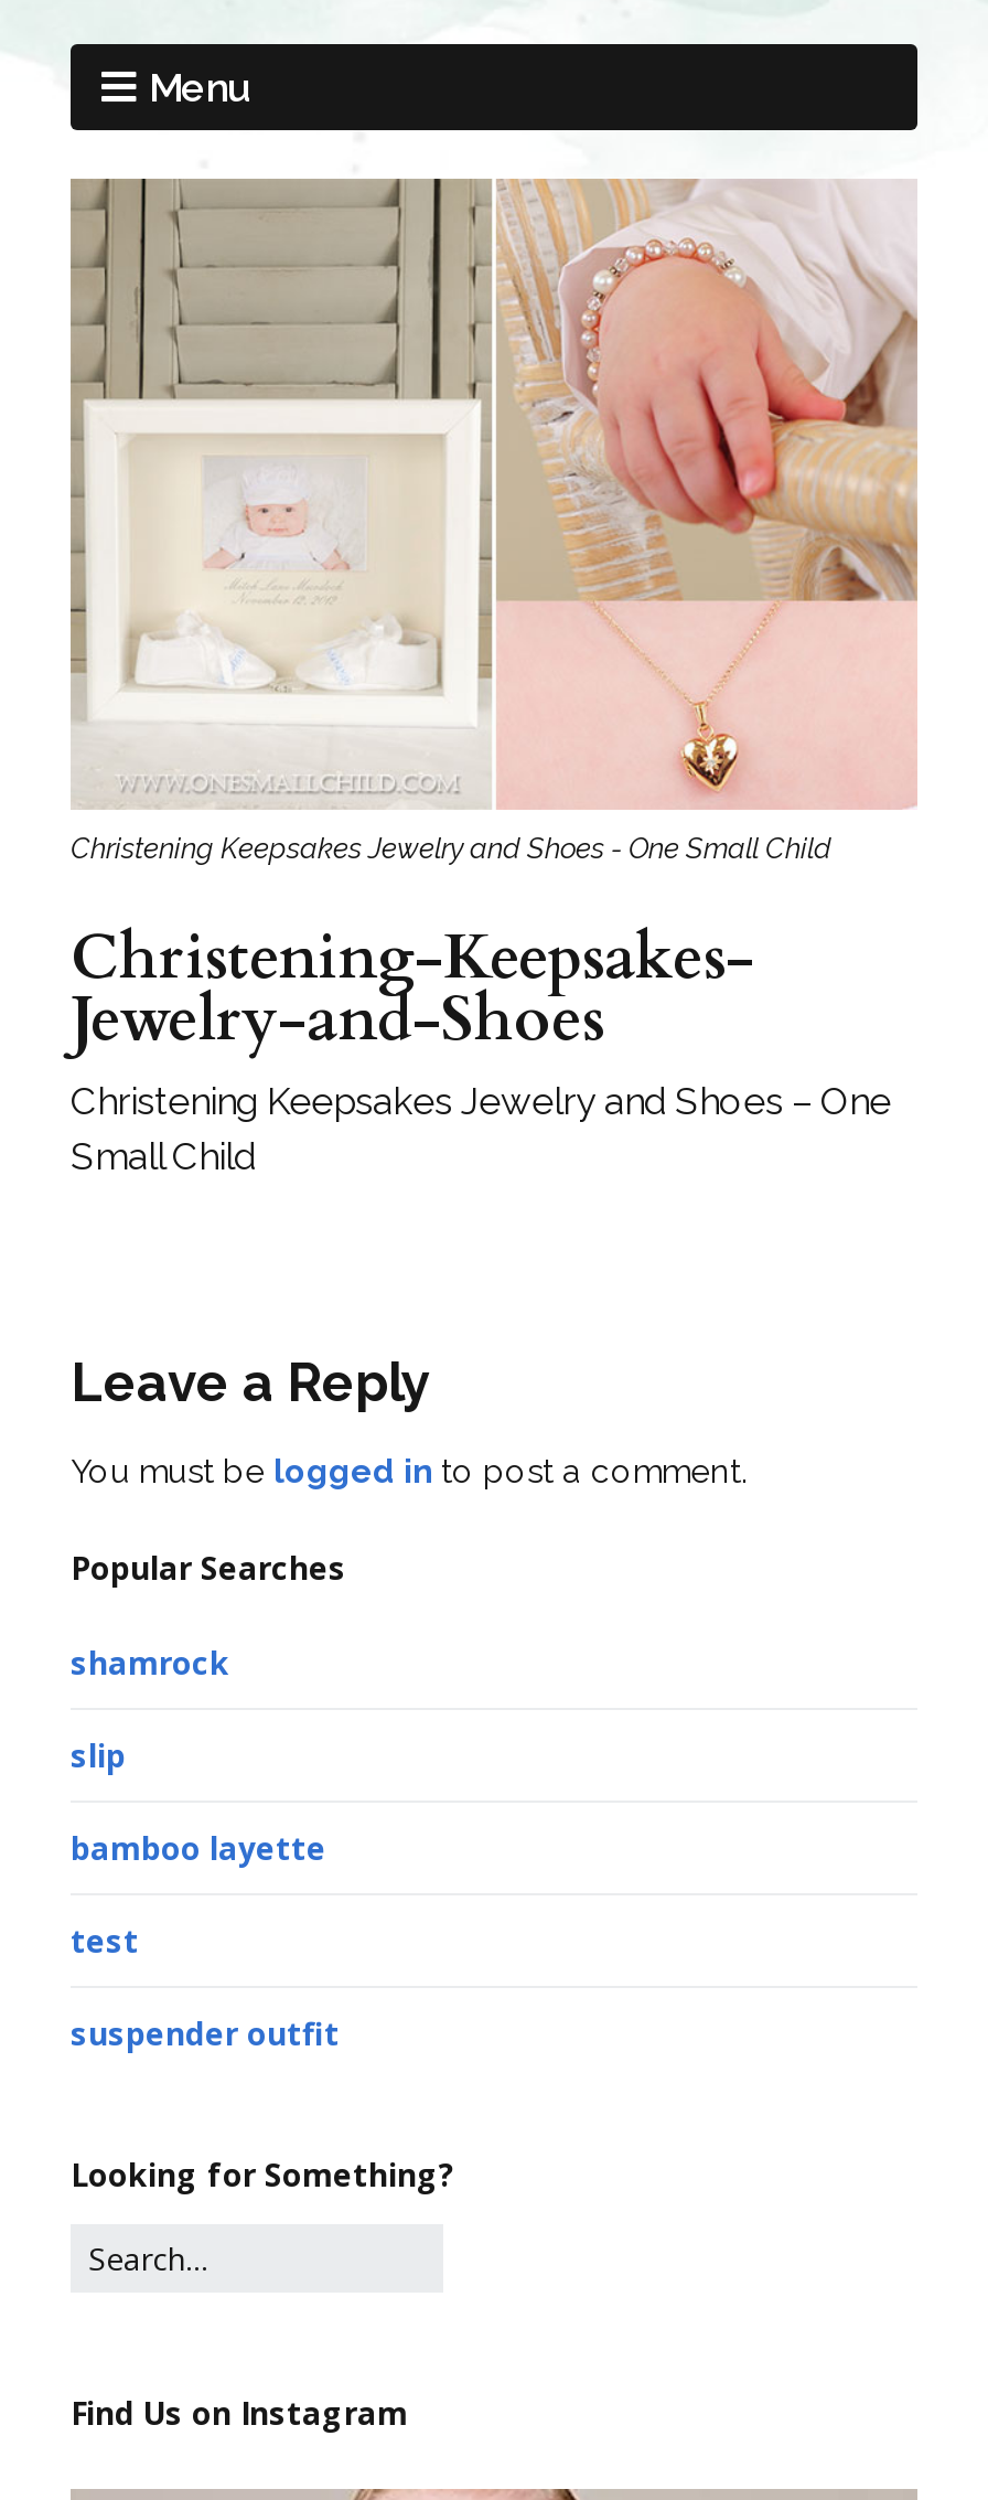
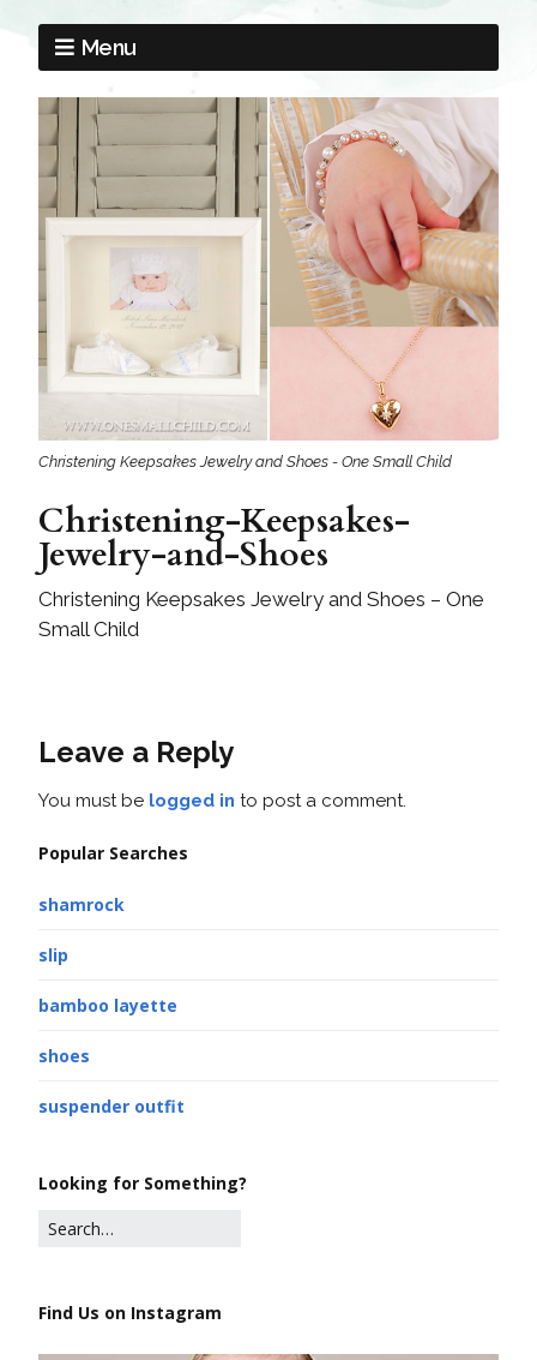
[71,1919,139,1961] test -> [38,1044,90,1067] shoes

